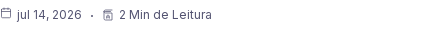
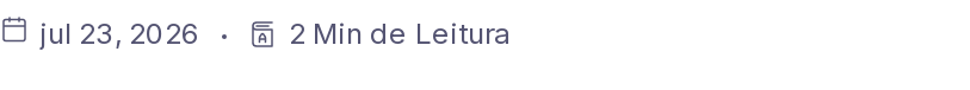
[17,7,82,22] jul 14, 2026 -> [41,15,200,51] jul 23, 2026

